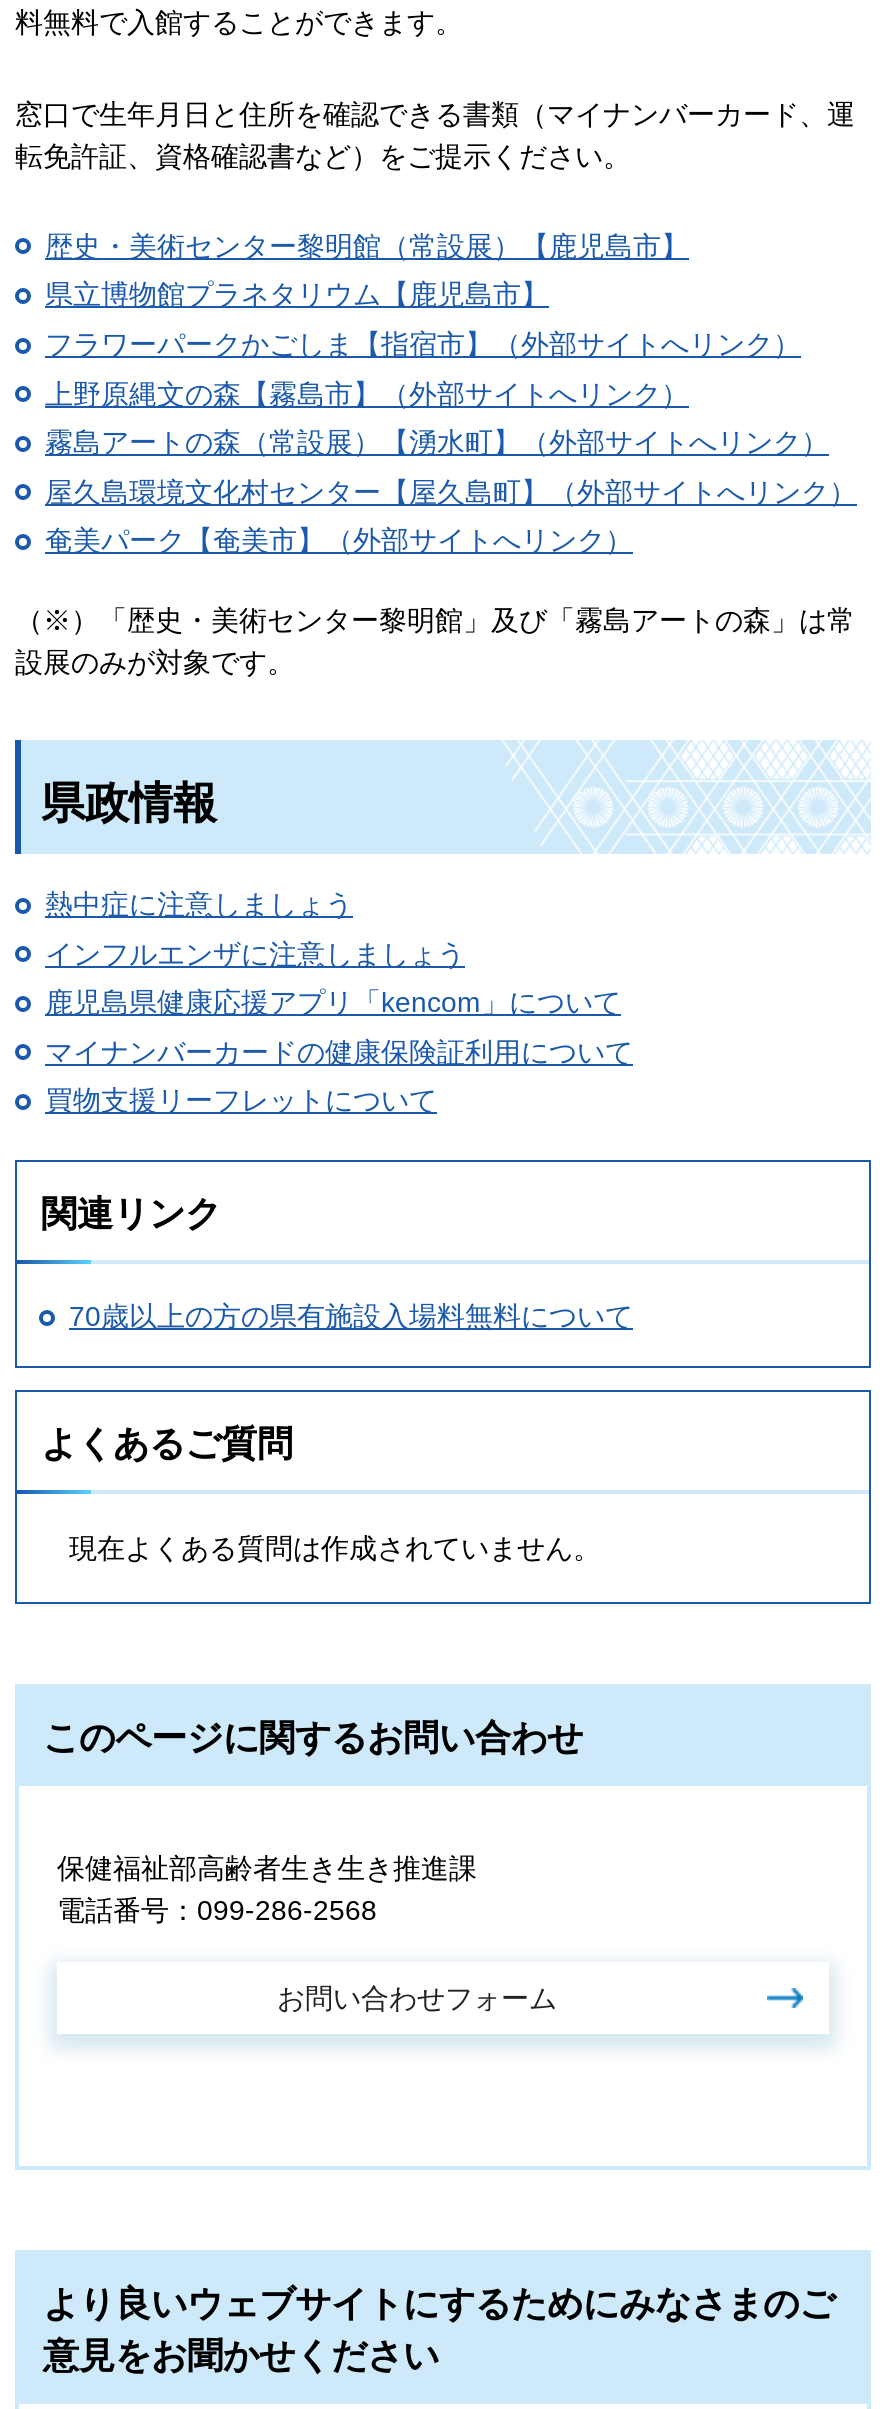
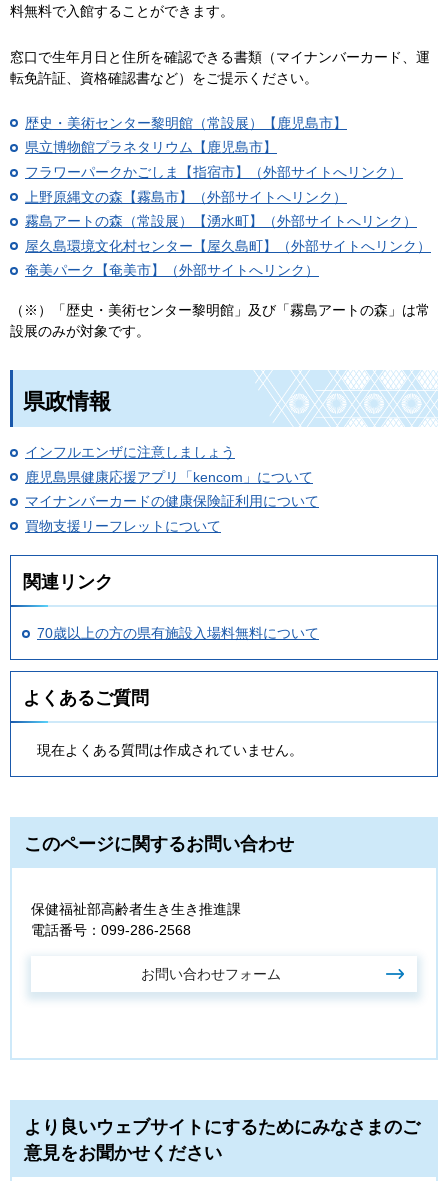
[45,888,353,920] 熱中症に注意しましょう -> none

